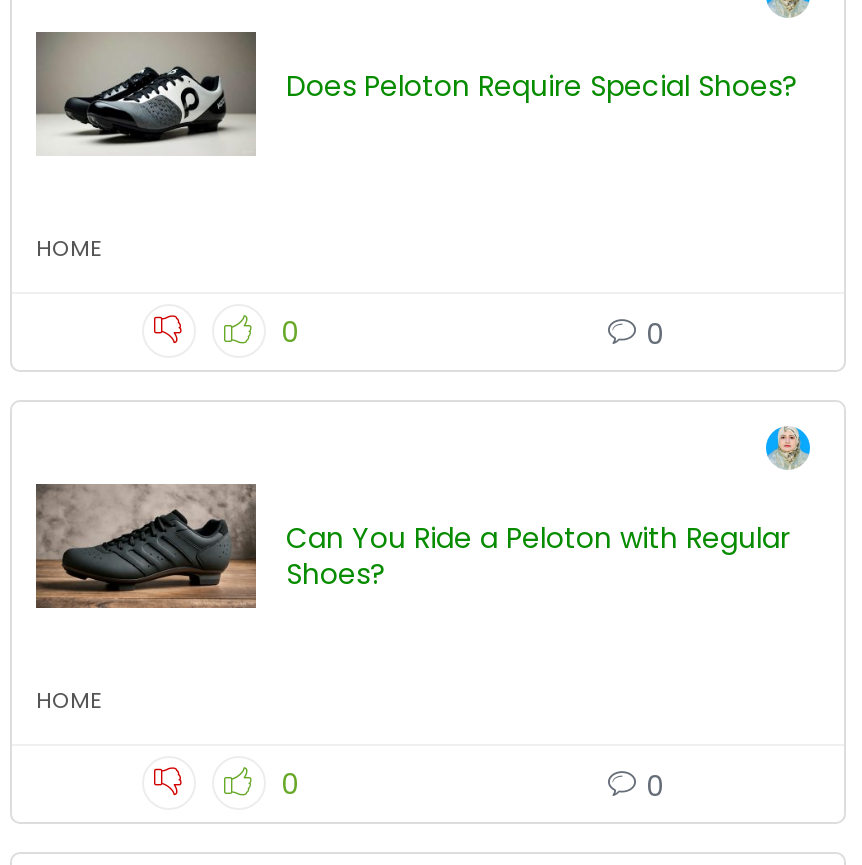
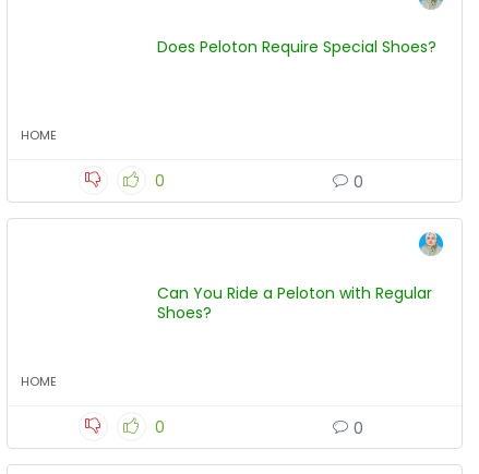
[34,30,258,156] [image] -> none
[34,482,258,610] [image] -> none

